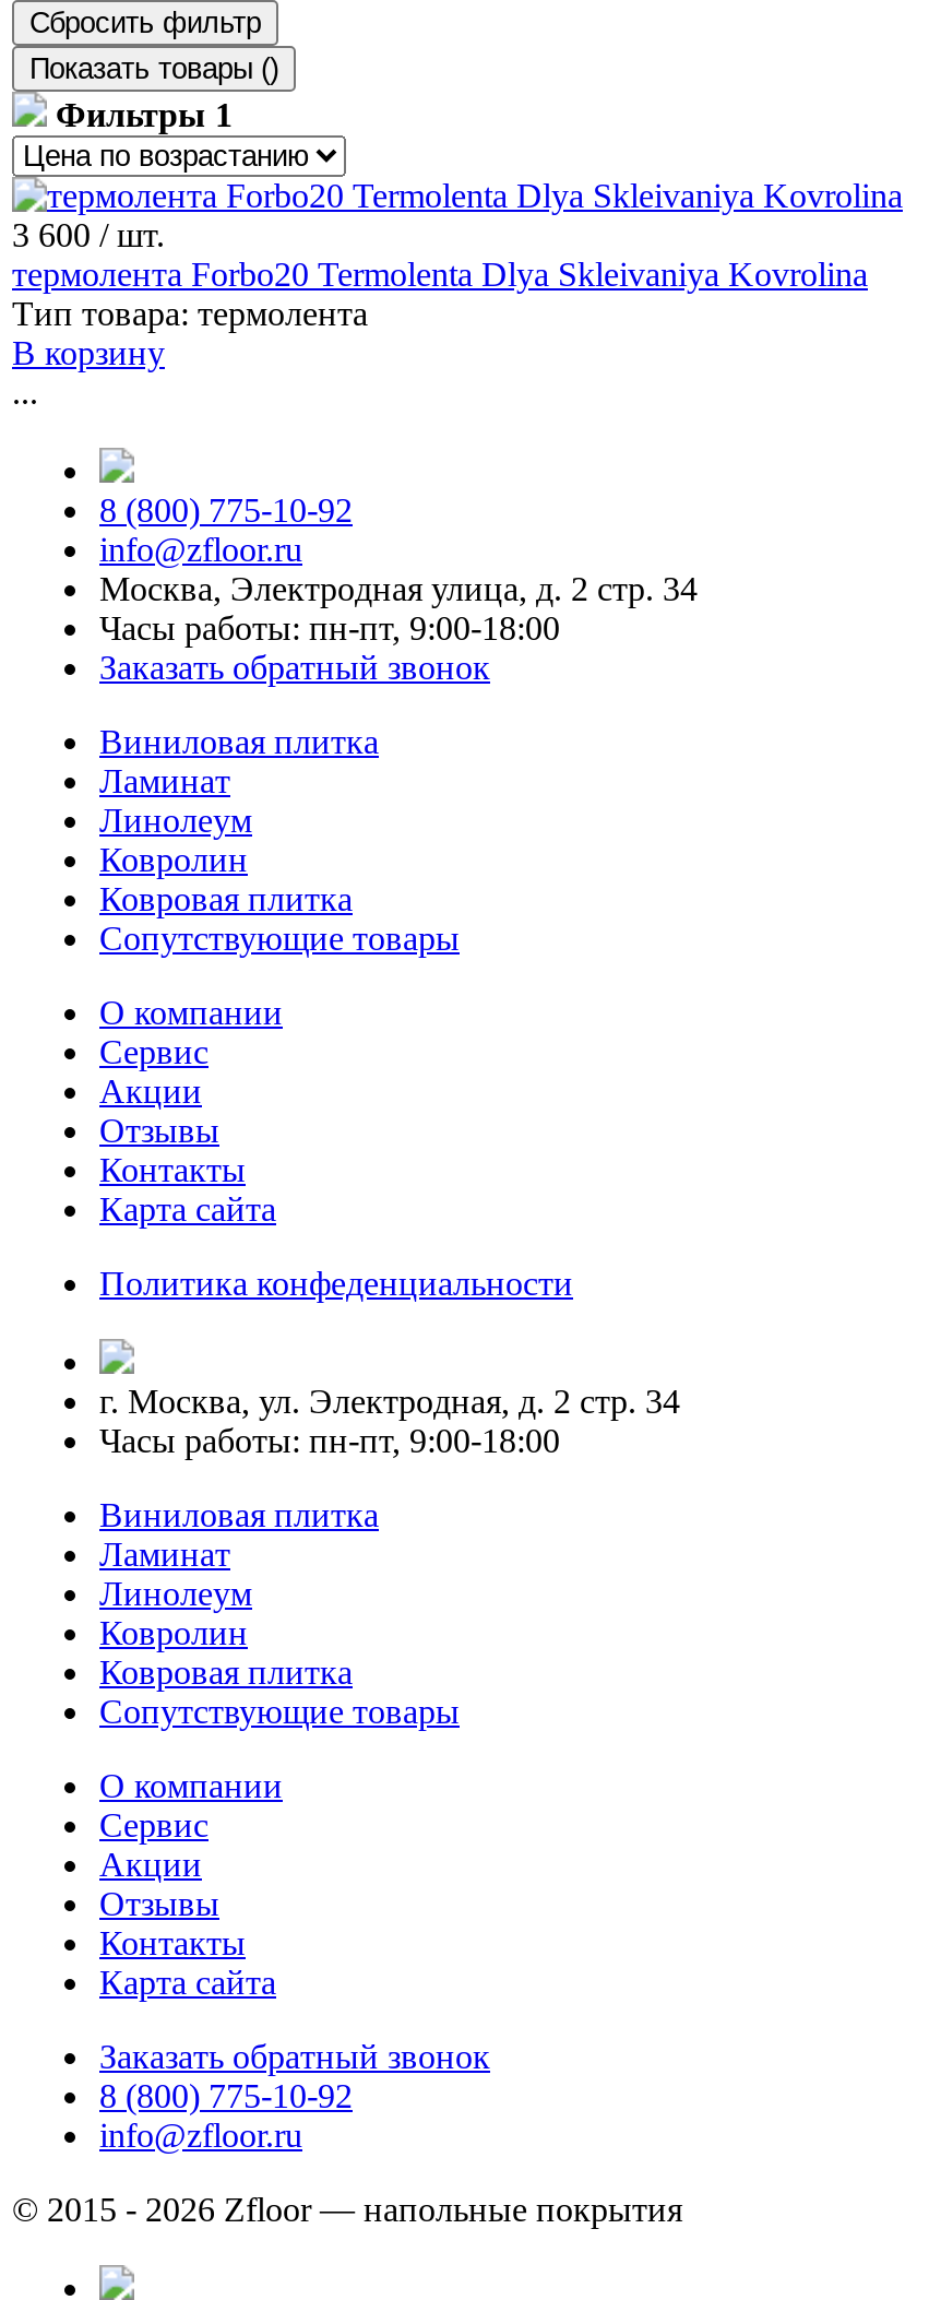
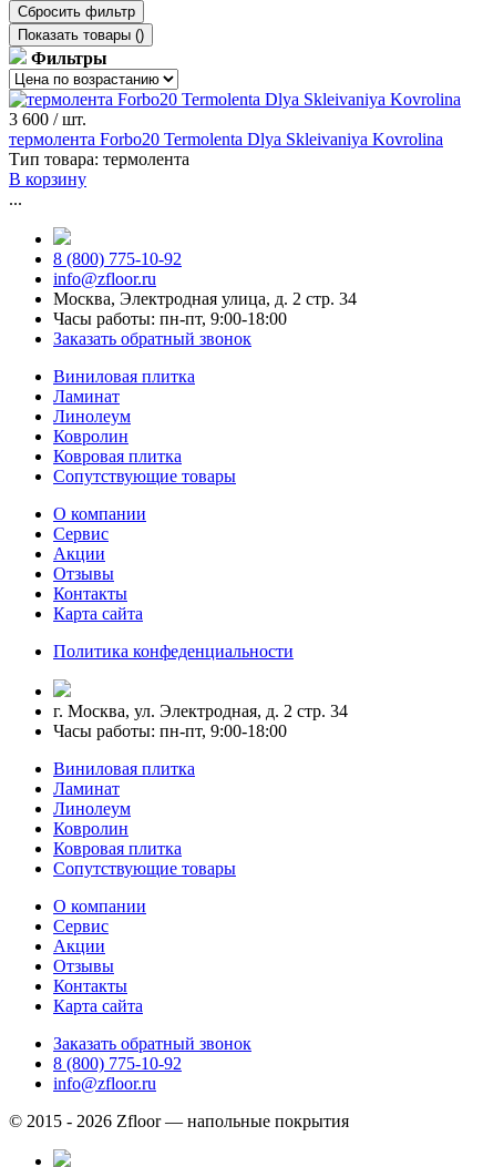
[56,96,233,133] Фильтры 1 -> [31,49,107,68] Фильтры

